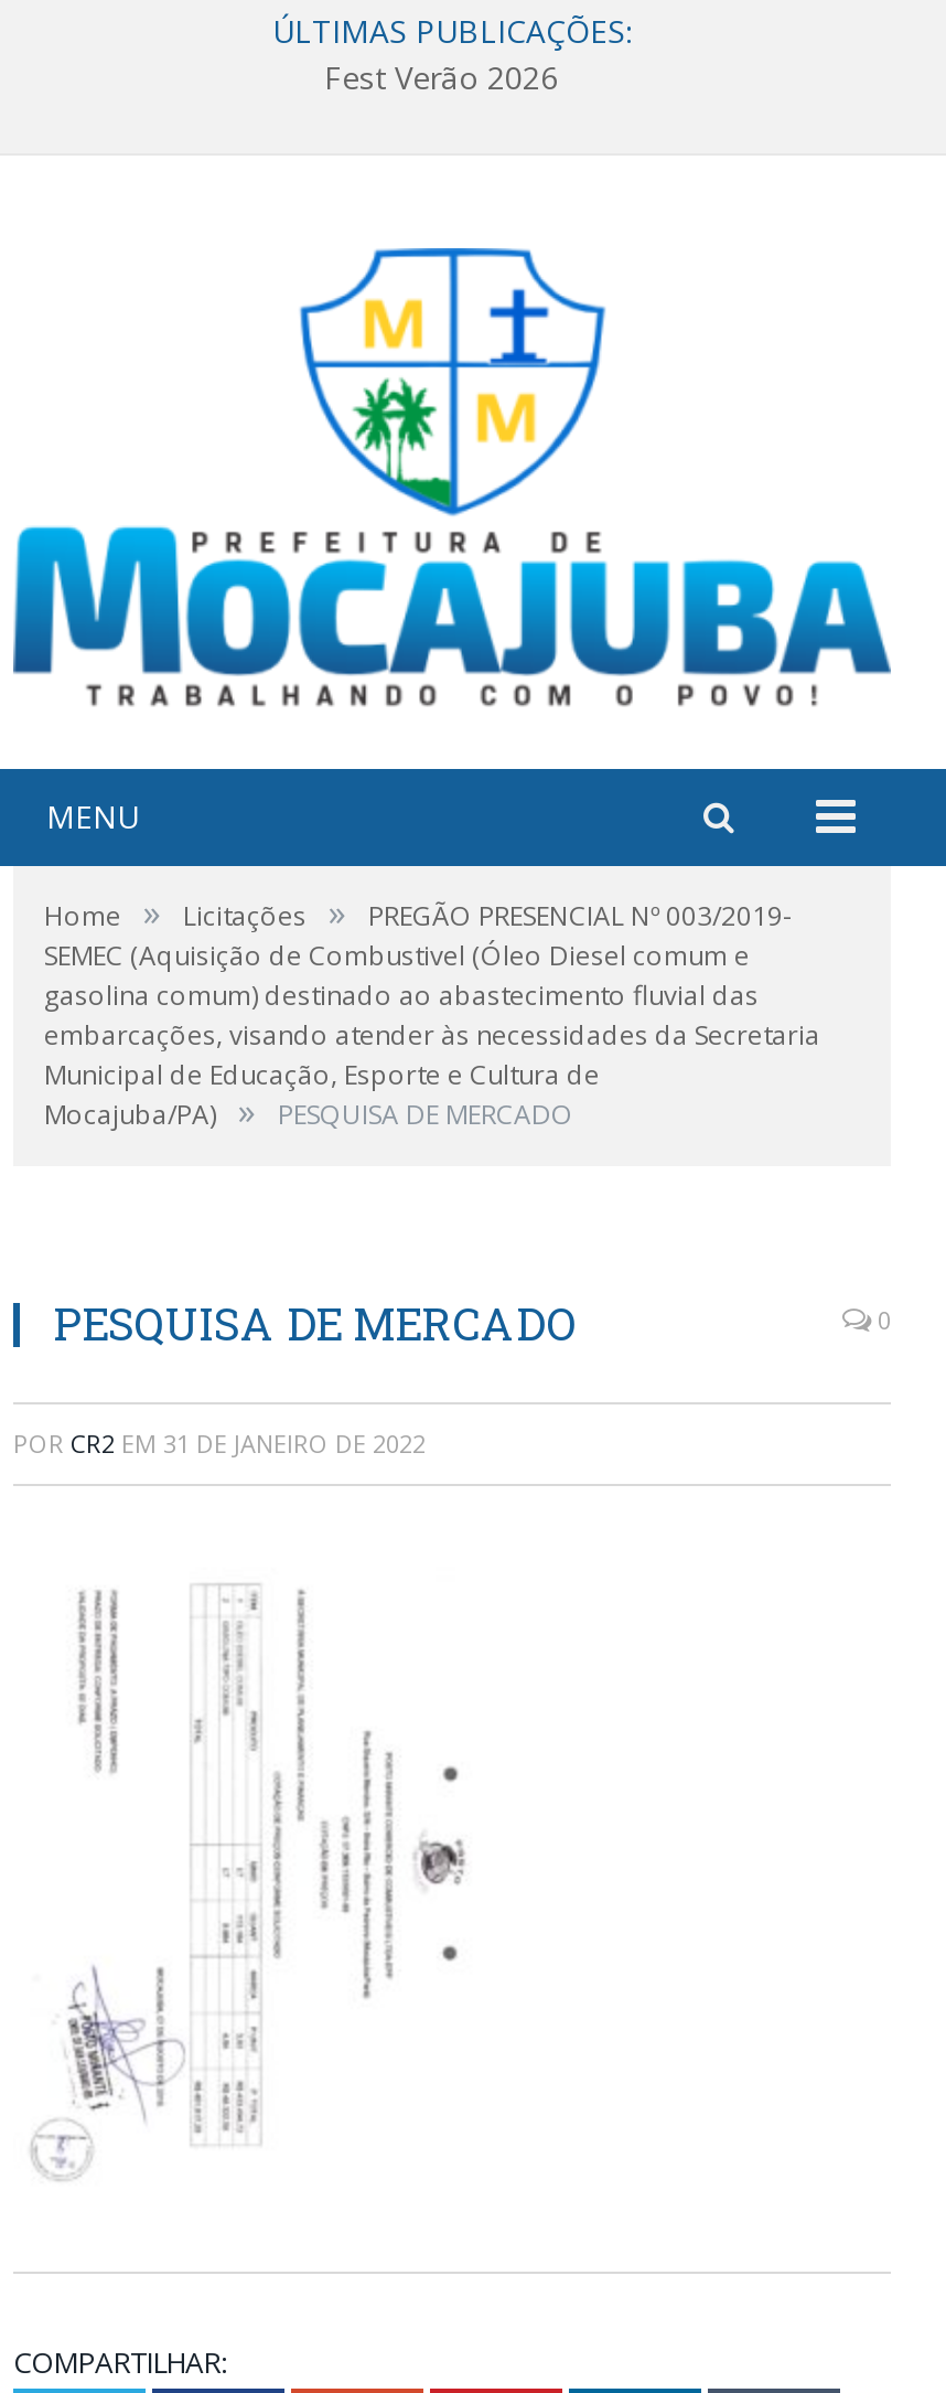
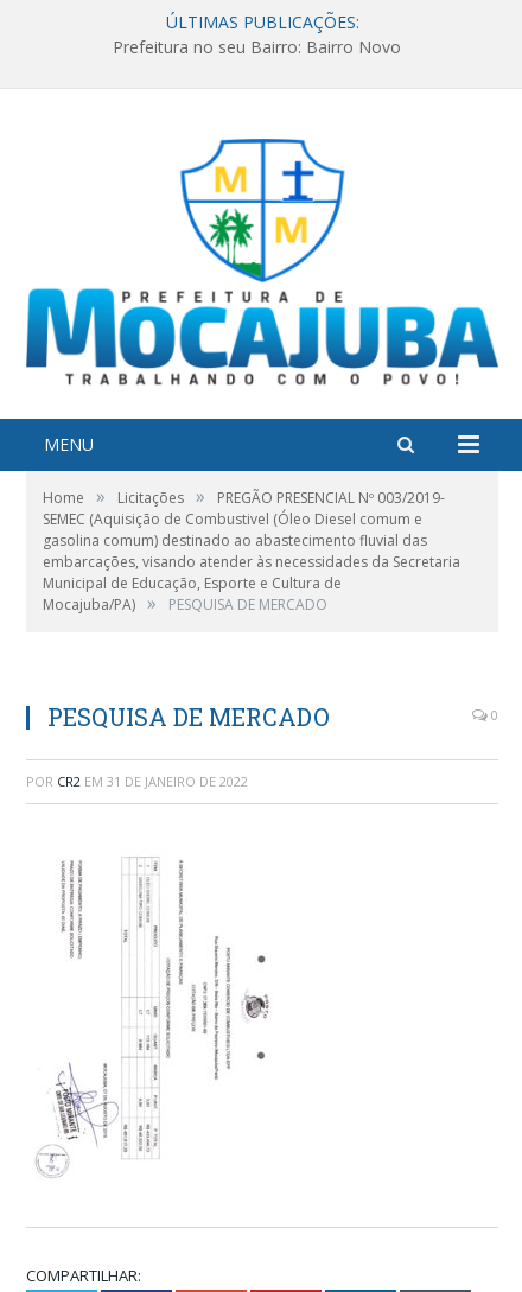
none -> [112,36,400,58] Prefeitura no seu Bairro: Bairro Novo

